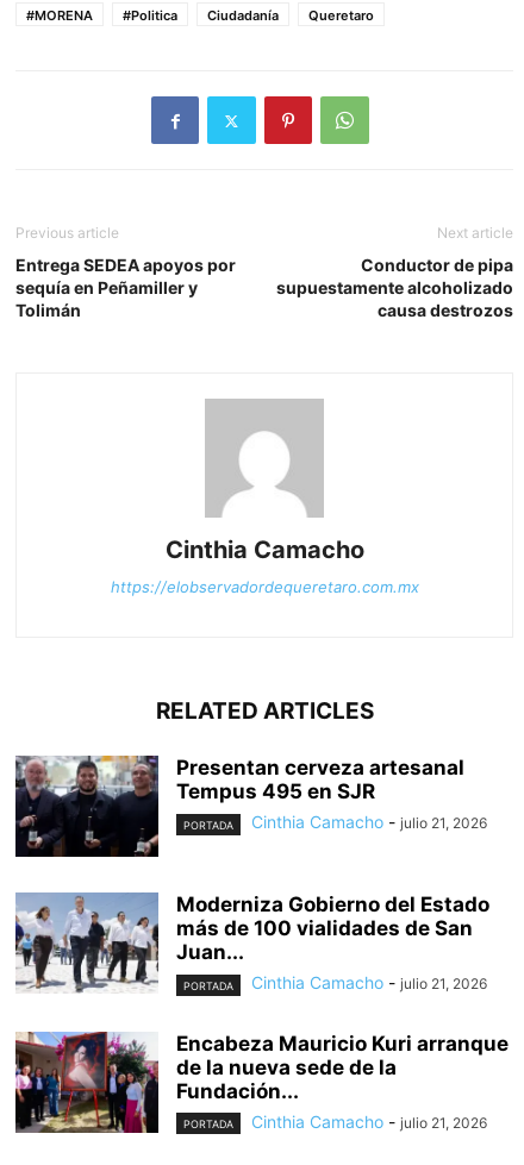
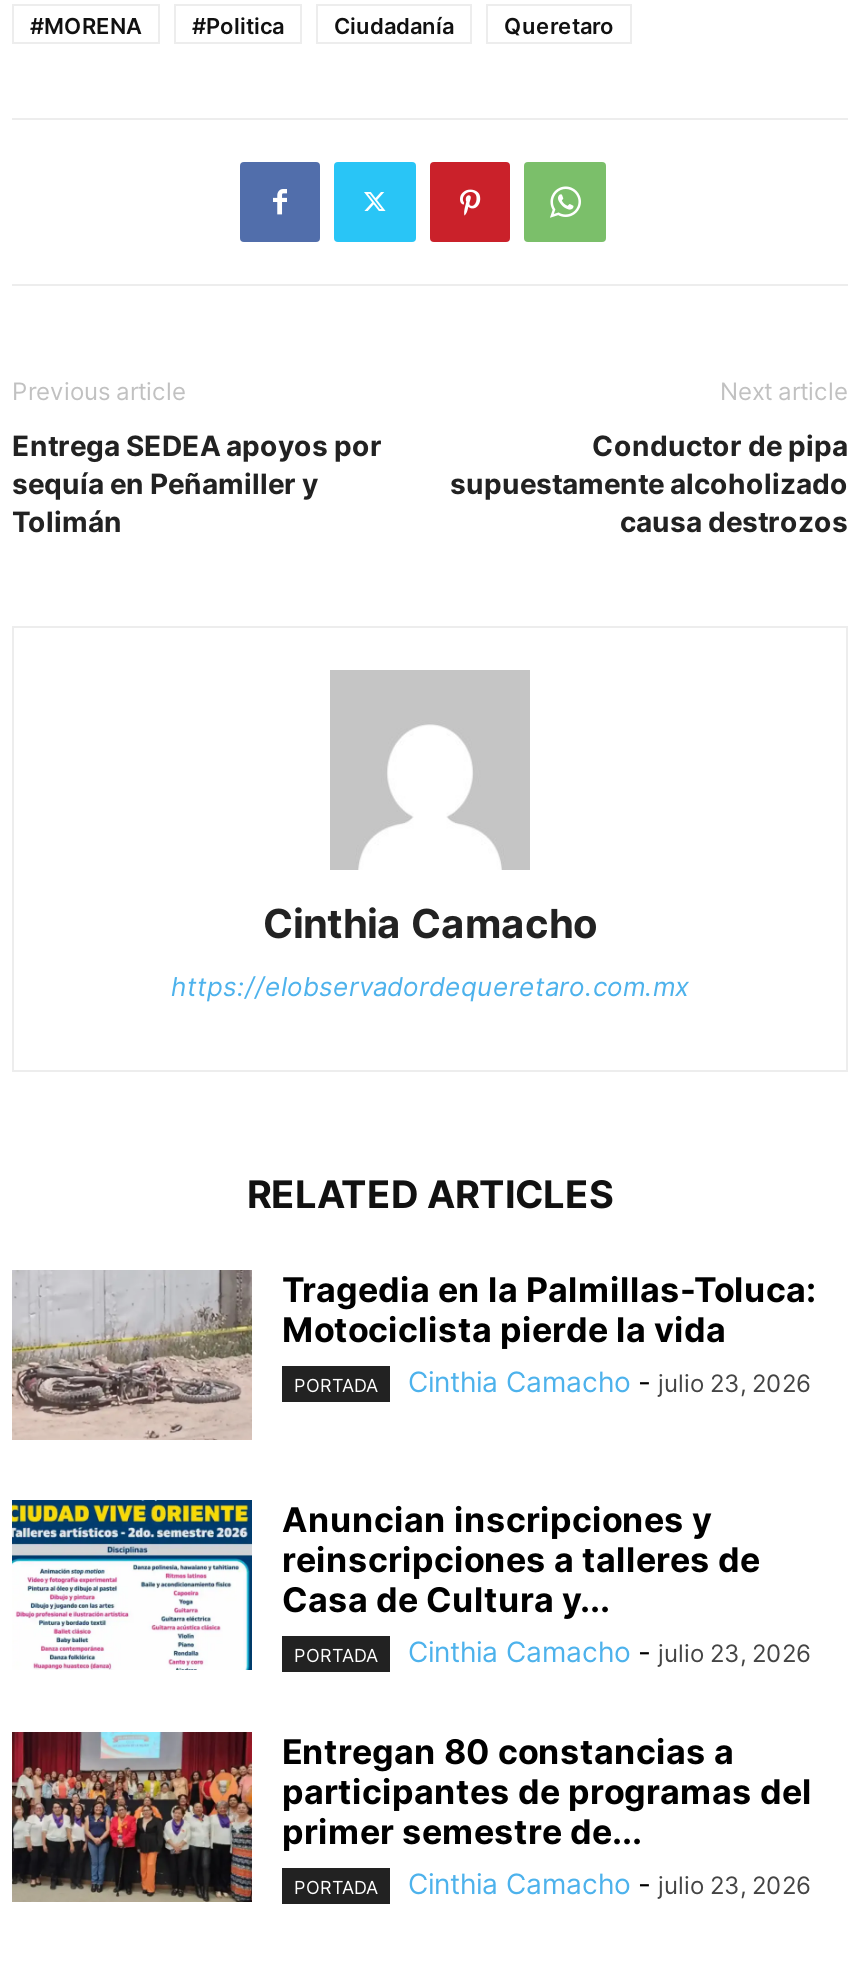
[14,754,464,858] [image] | Presentan cerveza artesanal | Tempus 495 en SJR -> [10,1268,816,1440] [image] | Tragedia en la Palmillas-Toluca: | Motociclista pierde la vida
[251,812,487,832] Cinthia Camacho - julio 21, 2026 -> [408,1363,810,1397] Cinthia Camacho - julio 23, 2026
[14,893,489,995] [image] | Moderniza Gobierno del Estado | más de 100 vialidades de San | Juan... -> [10,1499,760,1672] [image] | Anuncian inscripciones y | reinscripciones a talleres de | Casa de Cultura y...
[251,973,487,993] Cinthia Camacho - julio 21, 2026 -> [408,1633,810,1667] Cinthia Camacho - julio 23, 2026
[15,1031,509,1134] [image] | Encabeza Mauricio Kuri arranque | de la nueva sede de la | Fundación... -> [10,1730,812,1904] [image] | Entregan 80 constancias a | participantes de programas del | primer semestre de...
[251,1111,487,1131] Cinthia Camacho - julio 21, 2026 -> [408,1865,810,1899] Cinthia Camacho - julio 23, 2026

